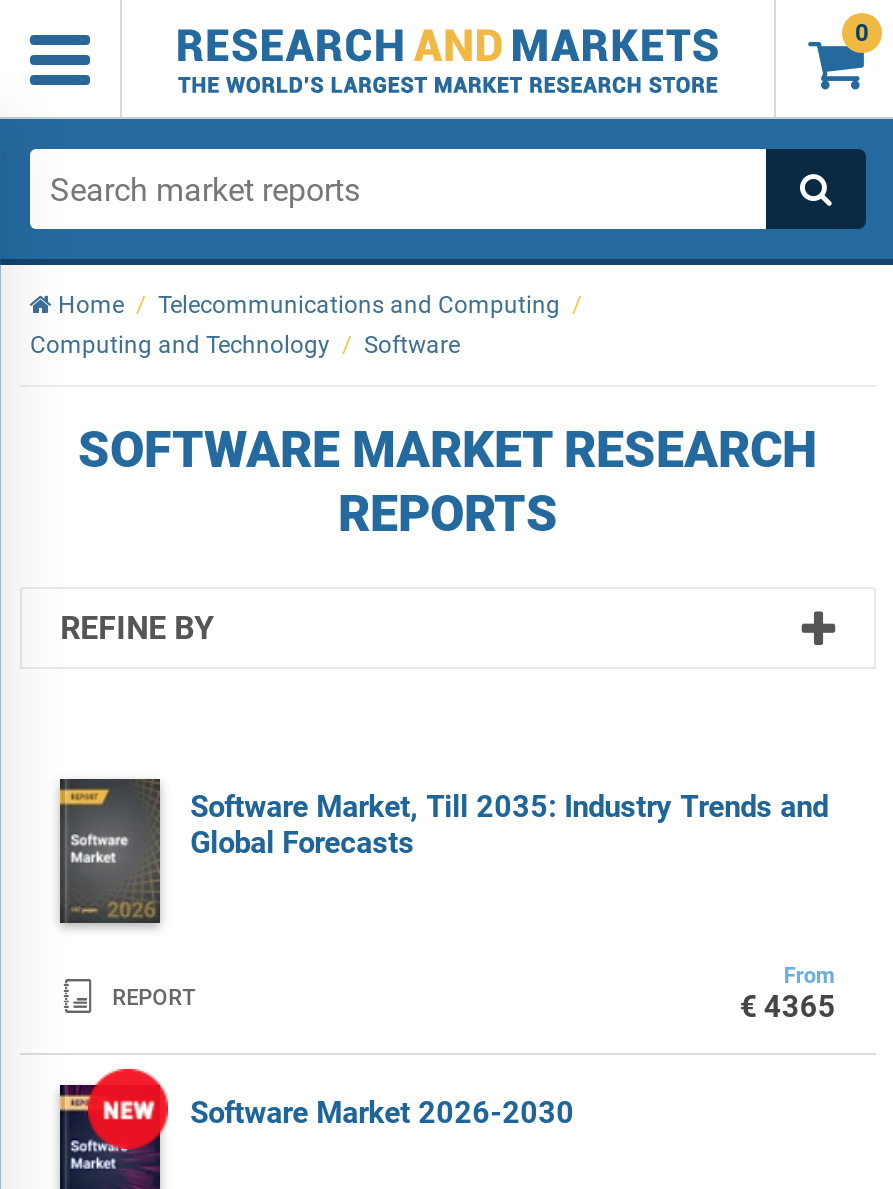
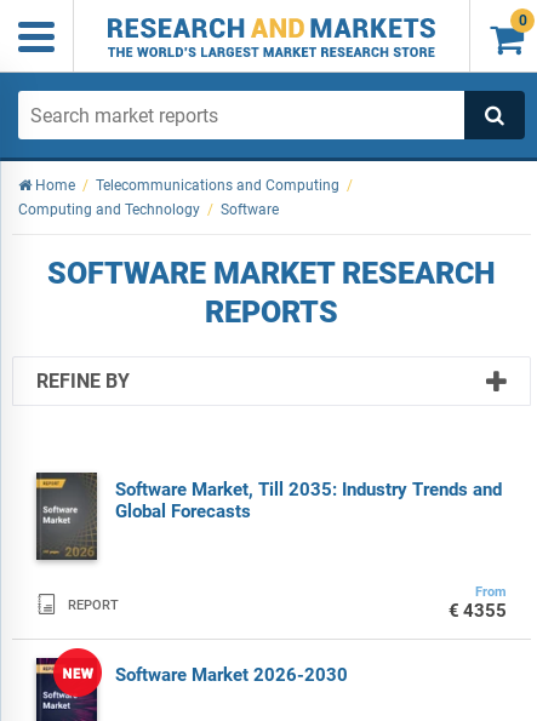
[764,989,836,1025] €4365 -> [463,600,507,622] €4355

